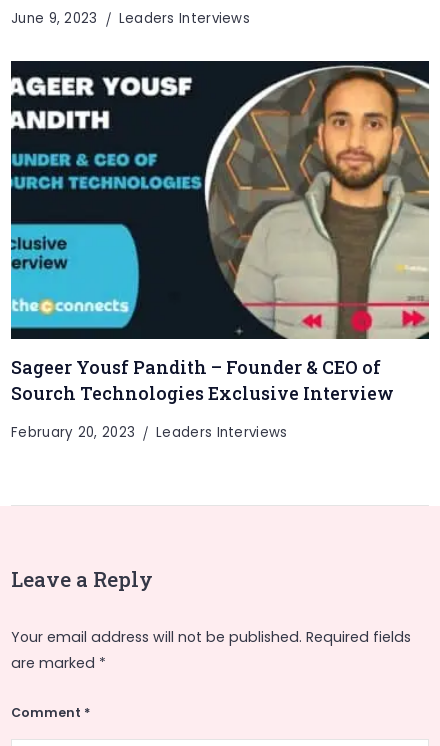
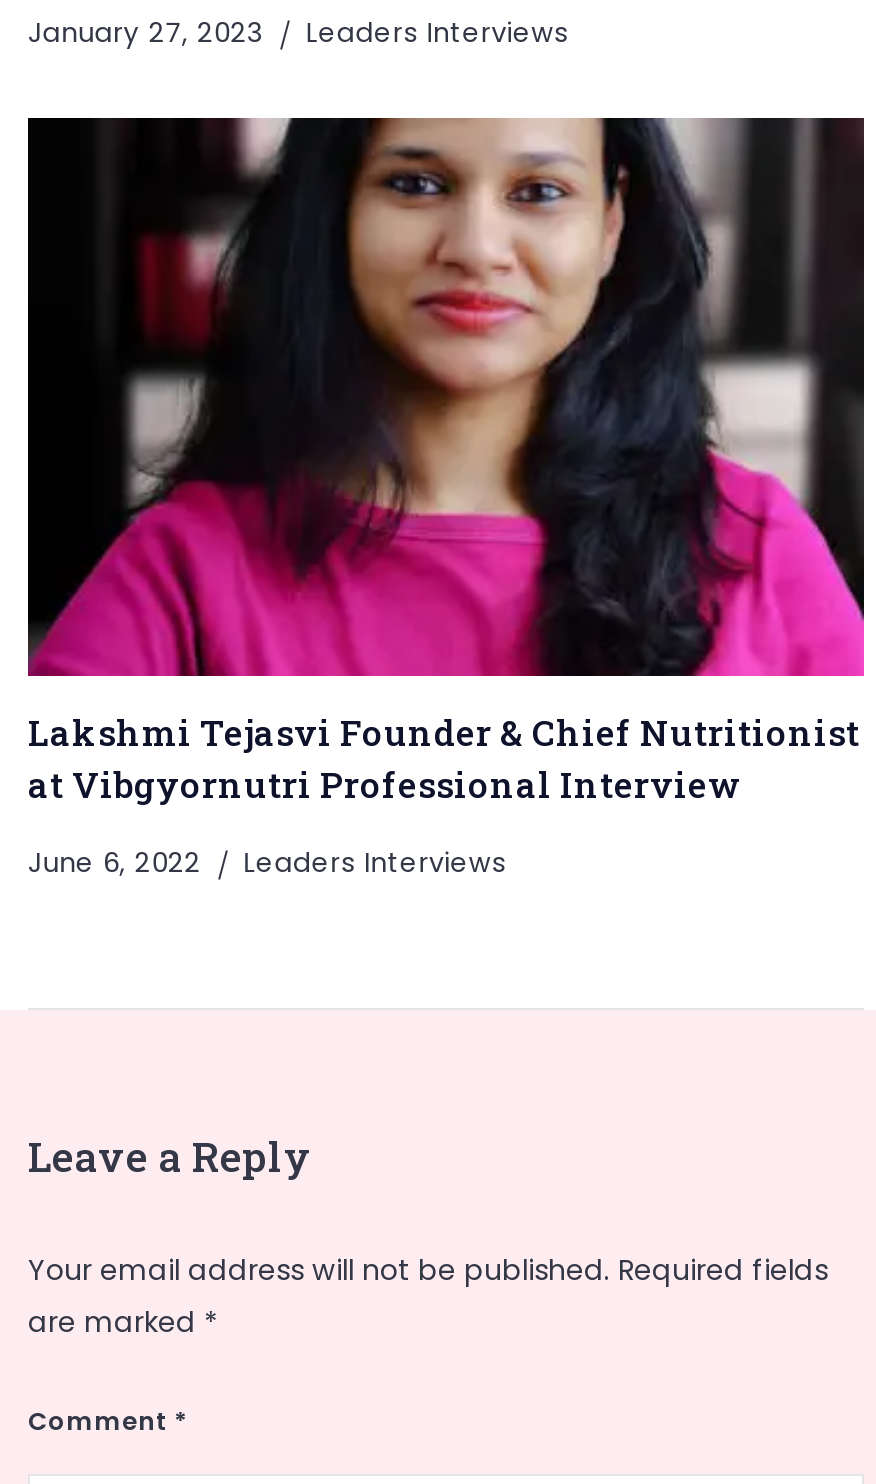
[11,9,250,28] June 9, 2023 Leaders Interviews -> [28,14,568,52] January 27, 2023 Leaders Interviews
[10,60,430,405] [image] | Sageer Yousf Pandith – Founder & CEO of | Sourch Technologies Exclusive Interview -> [26,115,866,808] [image] | Lakshmi Tejasvi Founder & Chief Nutritionist | at Vibgyornutri Professional Interview
[11,423,287,442] February 20, 2023 Leaders Interviews -> [28,844,506,882] June 6, 2022 Leaders Interviews

